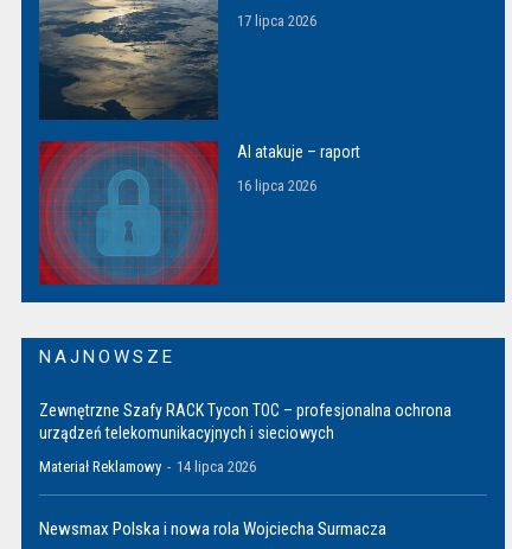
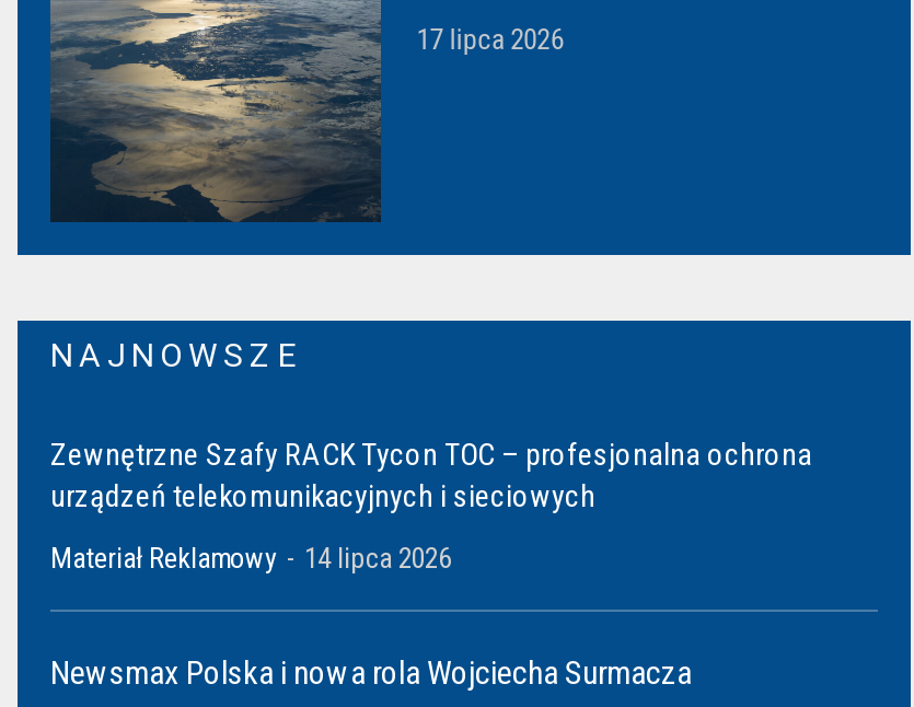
[38,138,361,286] [image] | AI atakuje – raport | 16 lipca 2026 -> none

